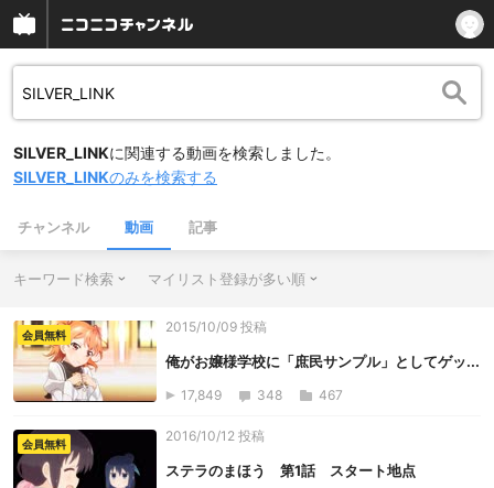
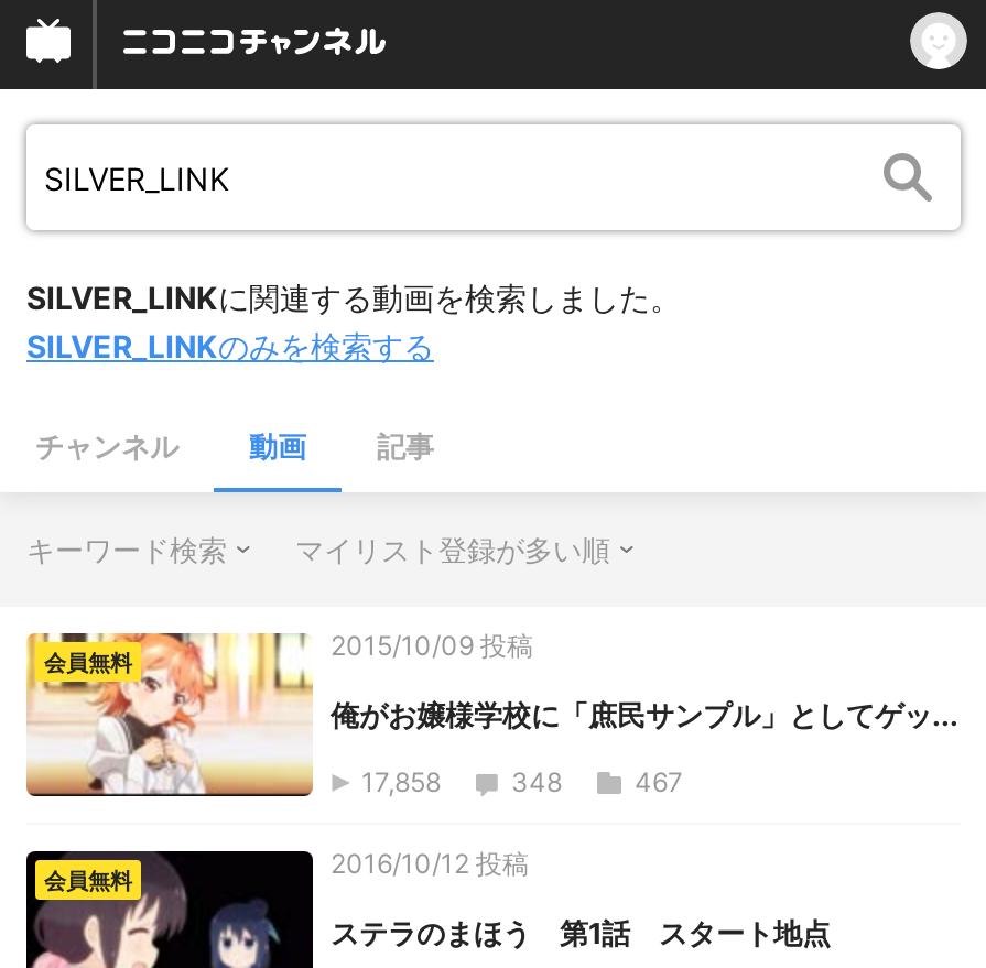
[181,387,222,403] 17,849 -> [361,765,441,798] 17,858

